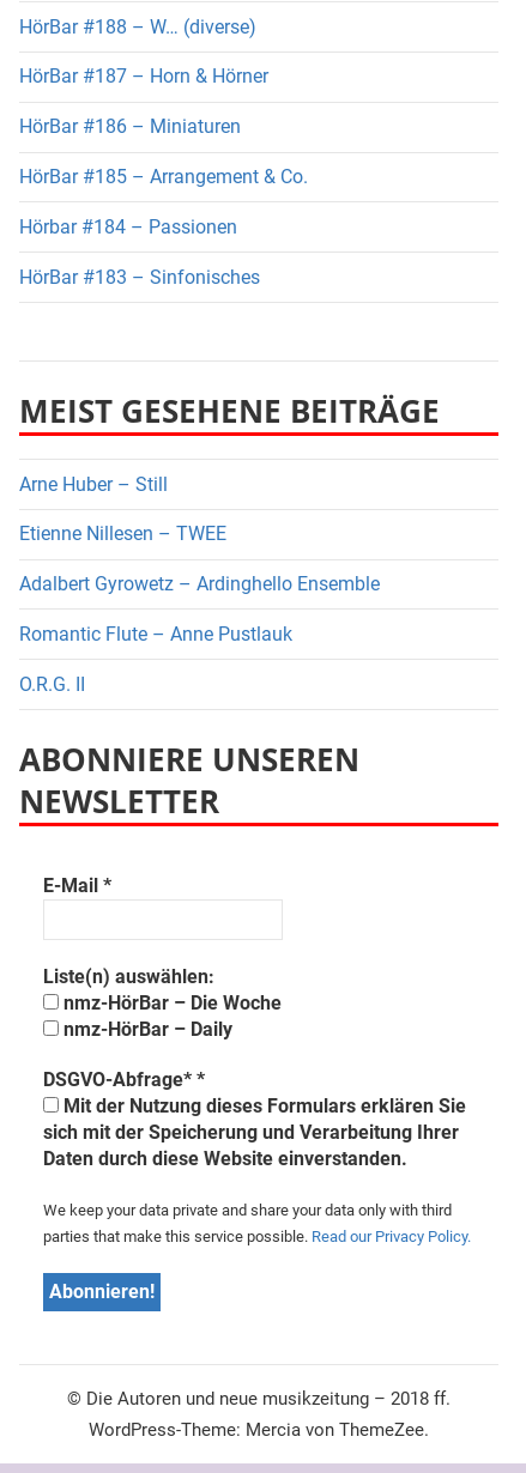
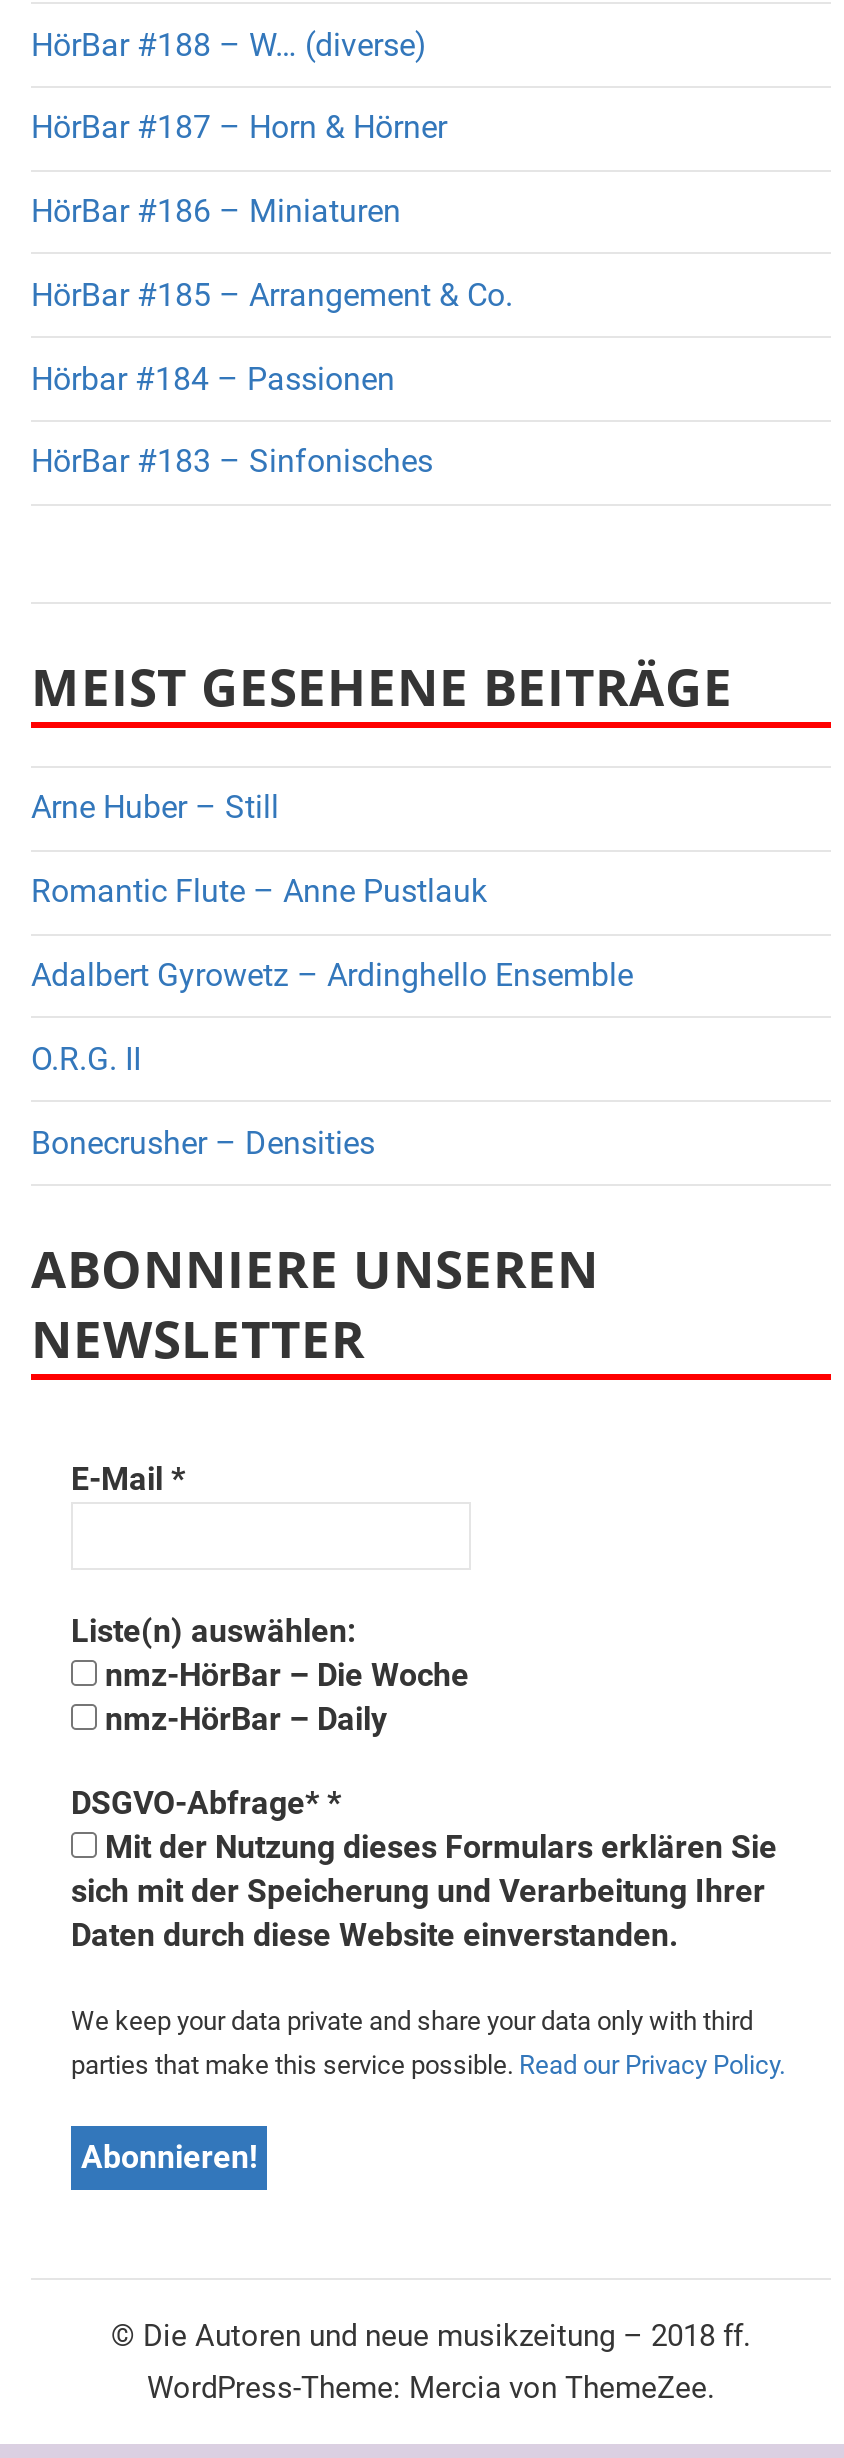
[19,522,226,545] Etienne Nillesen – TWEE -> none
moved [19,623,292,645] -> [31,873,487,911]: Romantic Flute – Anne Pustlauk
moved [19,673,85,695] -> [31,1040,141,1078]: O.R.G. II
none -> [31,1123,375,1161] Bonecrusher – Densities

